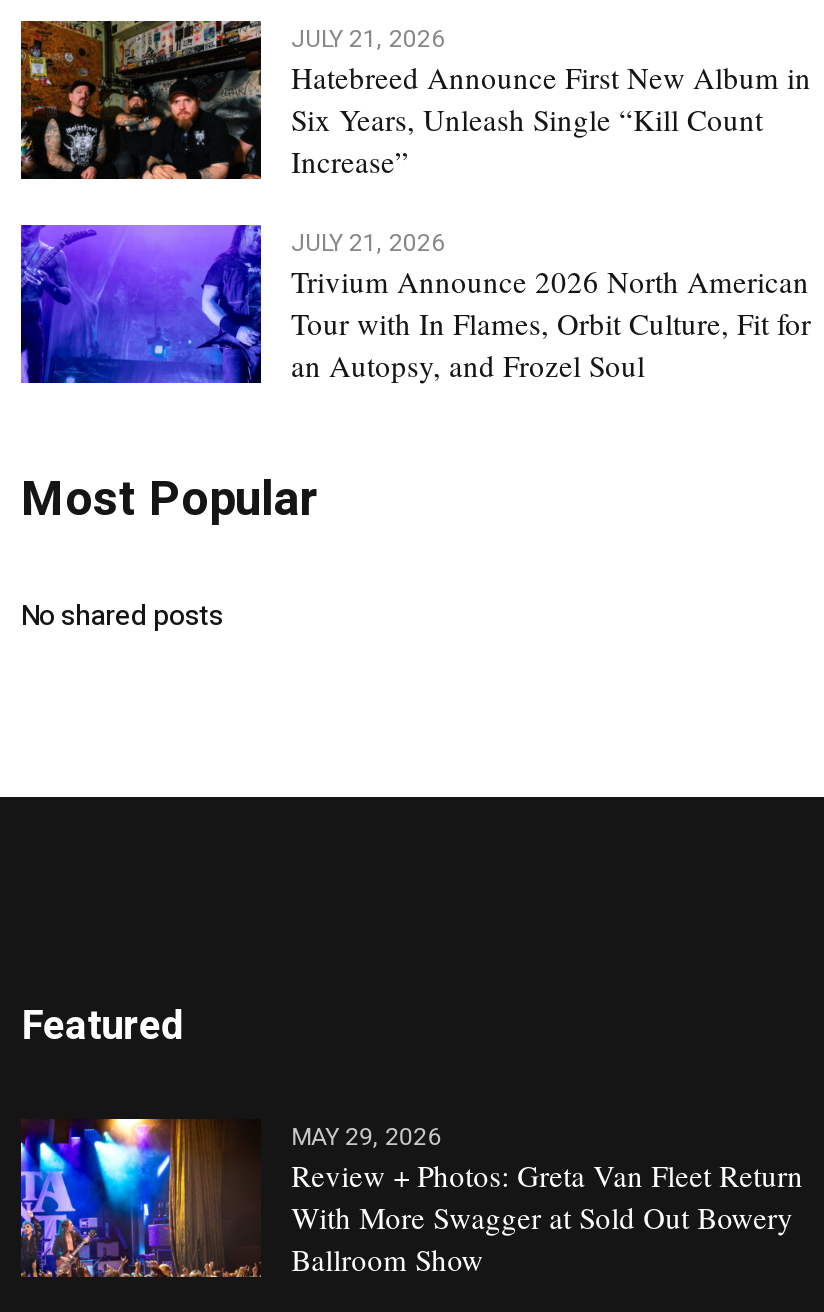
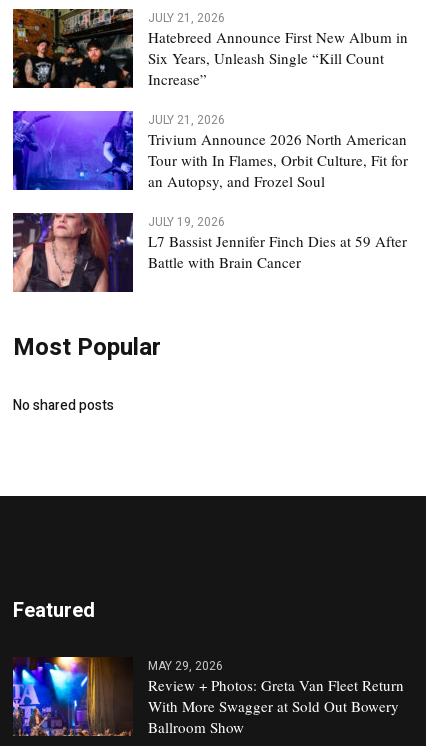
none -> [12,212,407,293] [image] | JULY 19, 2026 | L7 Bassist Jennifer Finch Dies at 59 After | Battle with Brain Cancer

